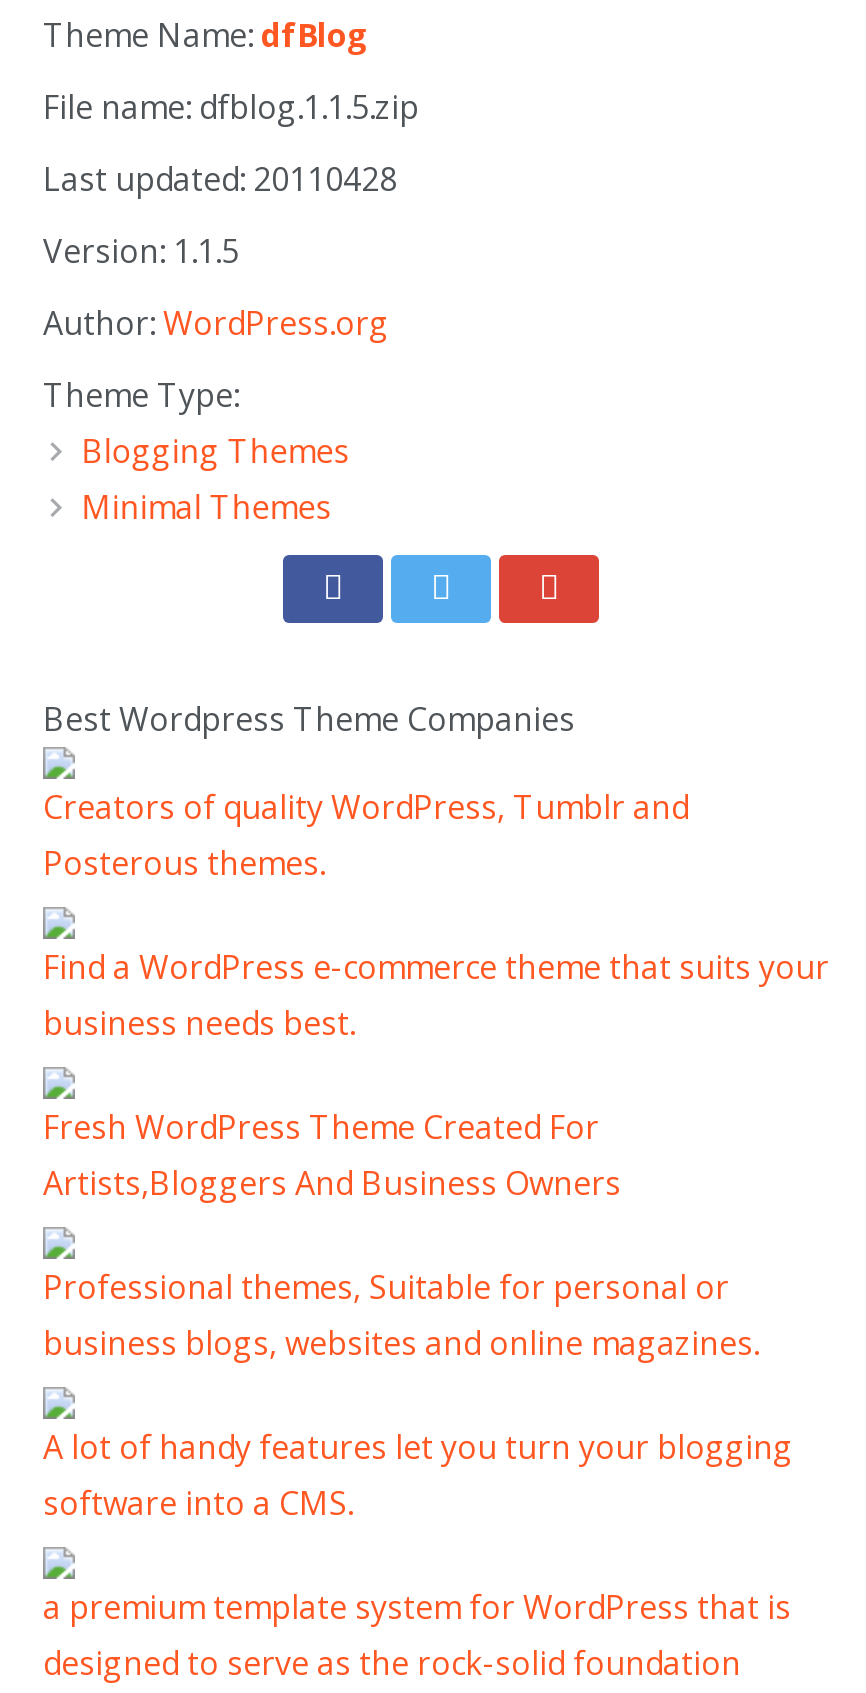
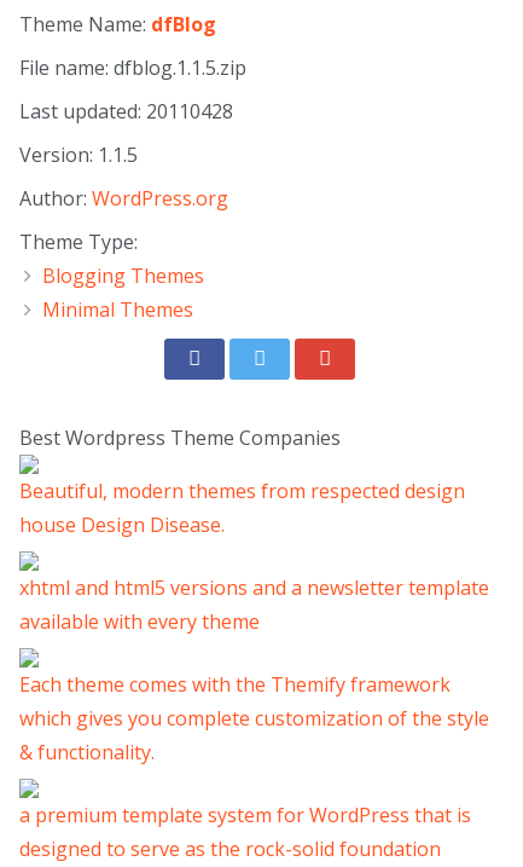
[43,784,829,1524] Creators of quality WordPress, Tumblr and | Posterous themes. | Find a WordPress e-commerce theme that suits your | business needs best. | Fresh WordPress Theme Created For | Artists,Bloggers And Business Owners | Professional themes, Suitable for personal or | business blogs, websites and online magazines. | A lot of handy features let you turn your blogging | software into a CMS. -> [19,477,489,765] Beautiful, modern themes from respected design | house Design Disease. | xhtml and html5 versions and a newsletter template | available with every theme | Each theme comes with the Themify framework | which gives you complete customization of the style | & functionality.

